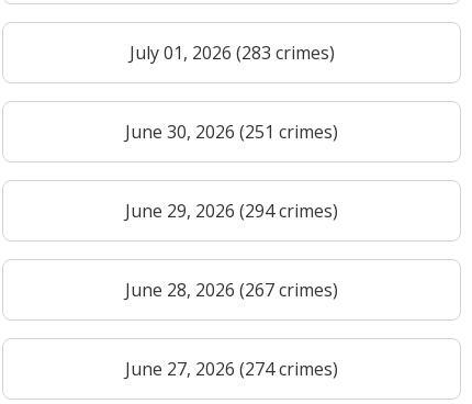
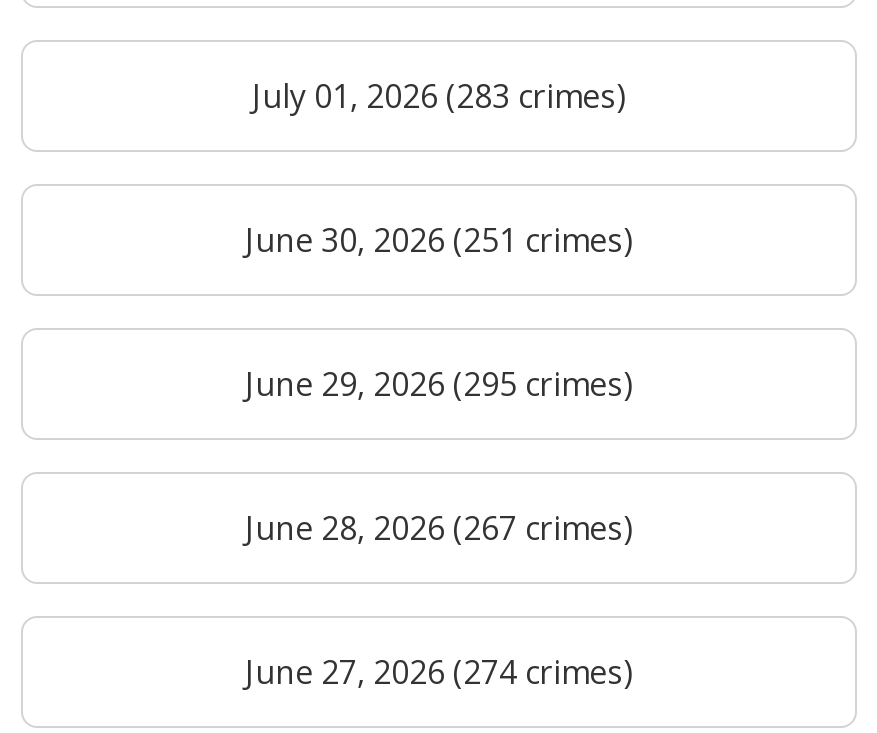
[125,198,338,223] June 29, 2026 (294 crimes) -> [245,362,633,406] June 29, 2026 (295 crimes)

